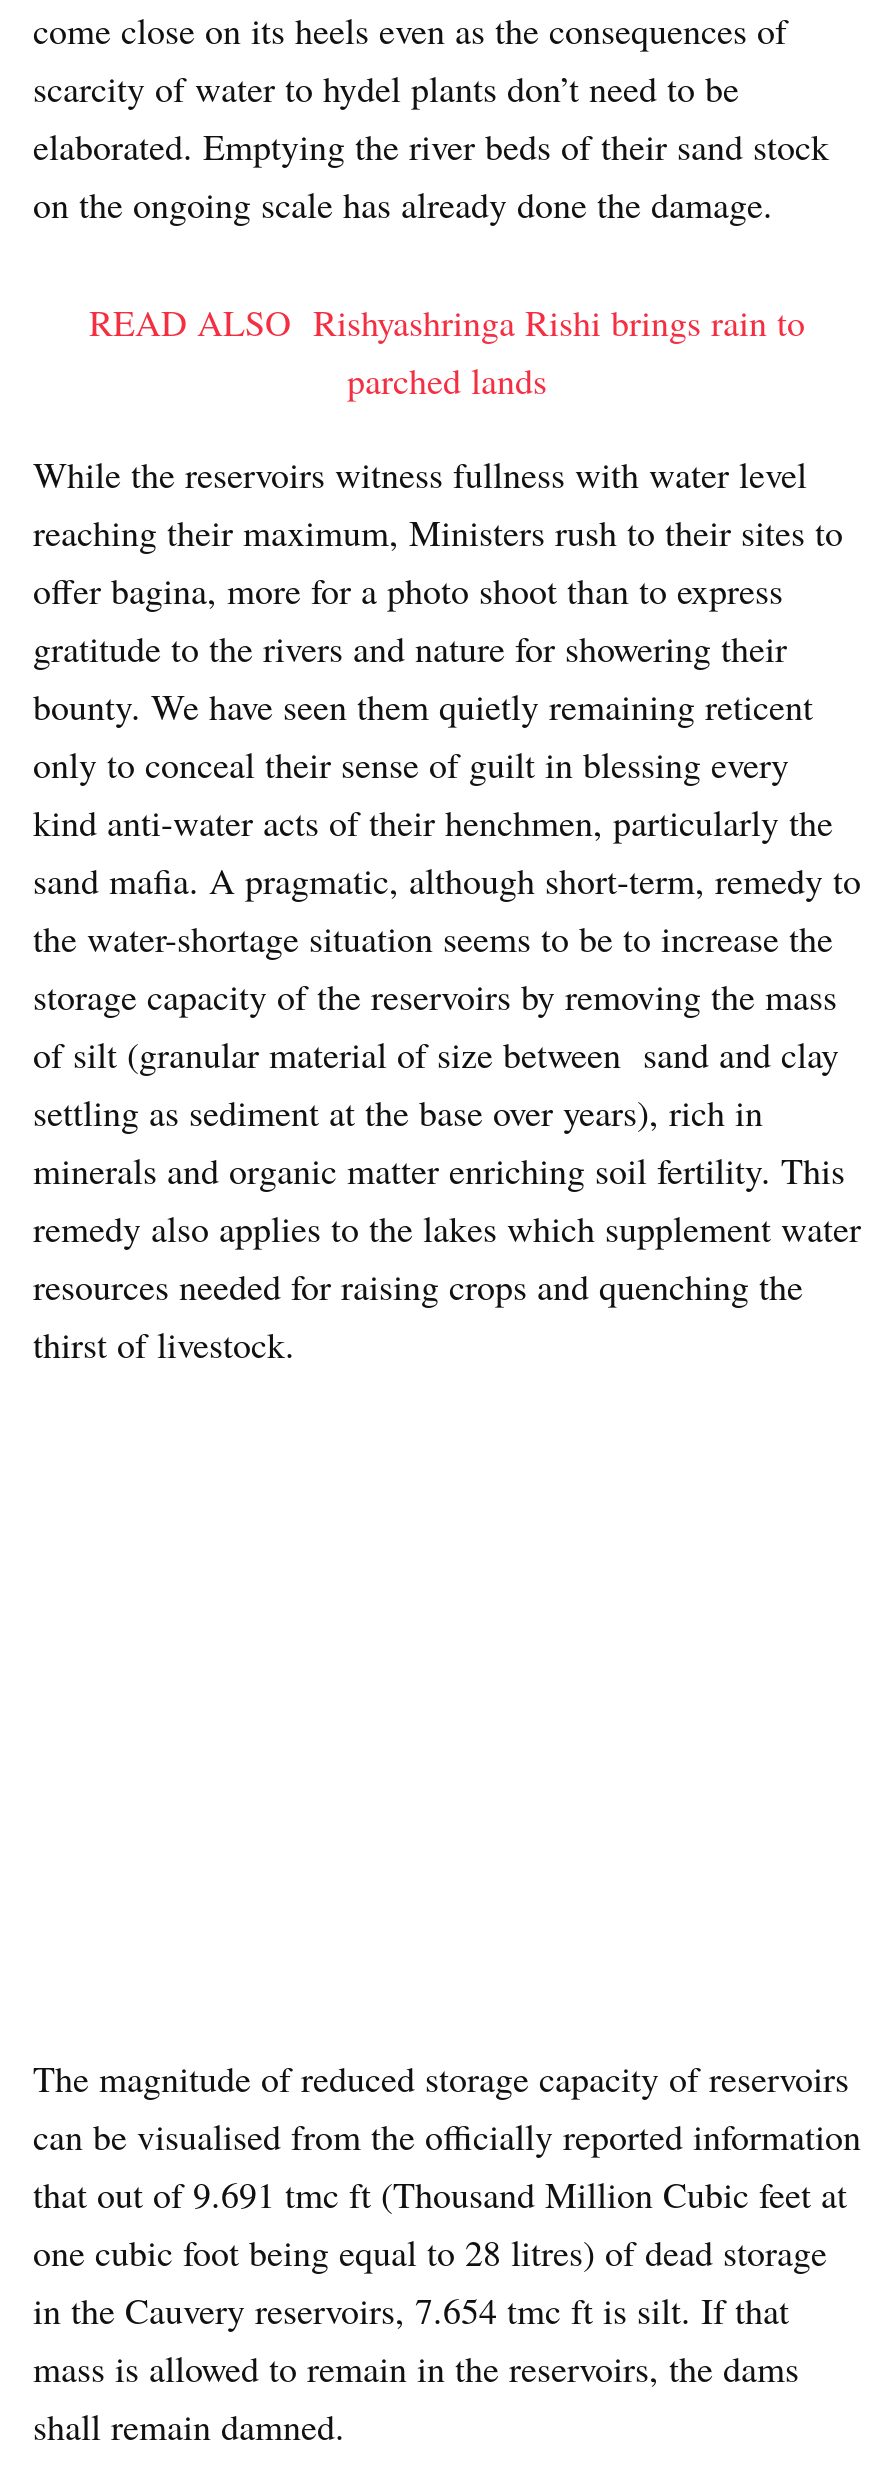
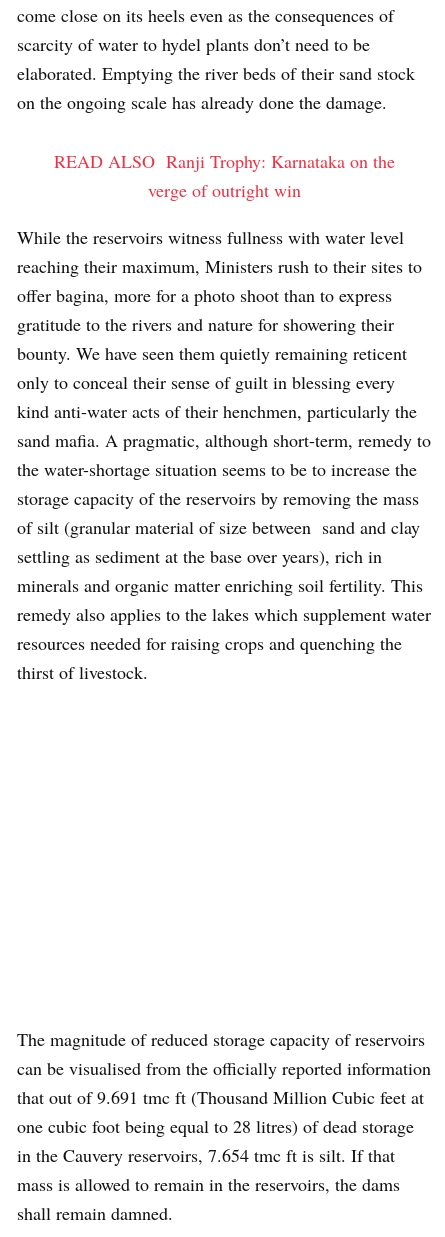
[89,298,805,404] READ ALSO Rishyashringa Rishi brings rain to | parched lands -> [53,149,394,202] READ ALSO Ranji Trophy: Karnataka on the | verge of outright win

